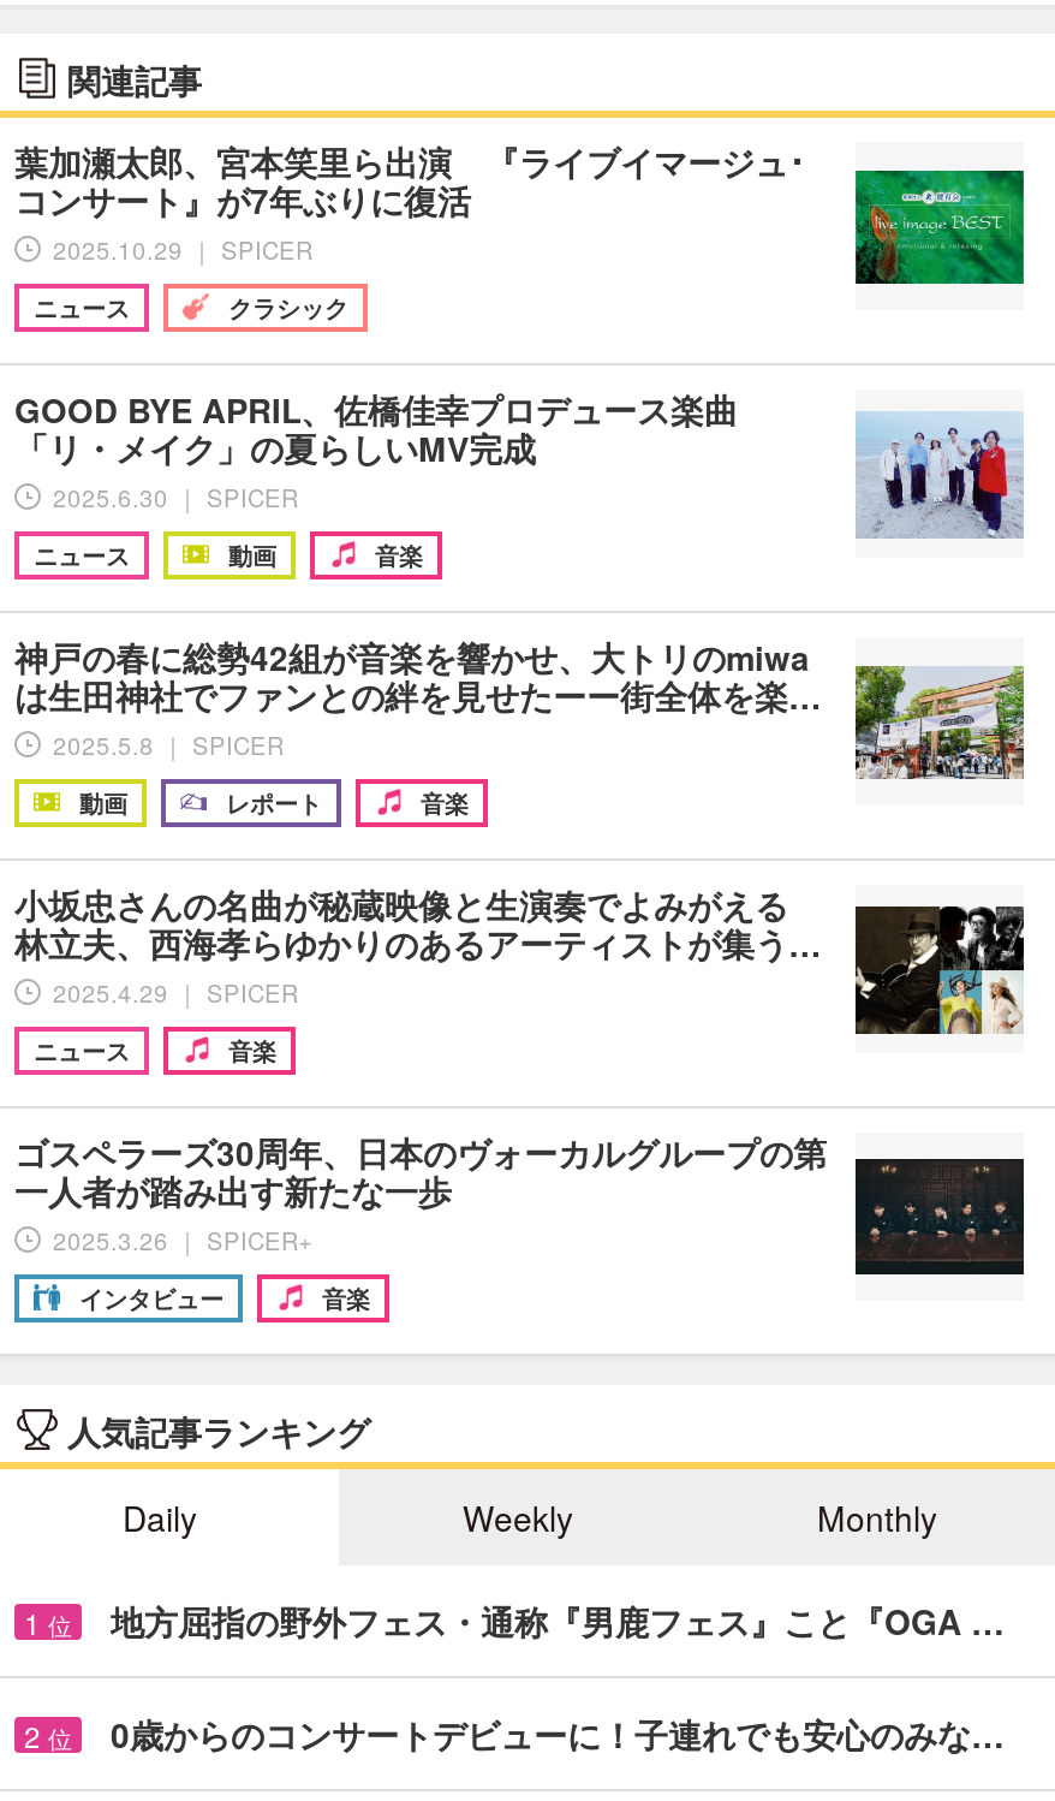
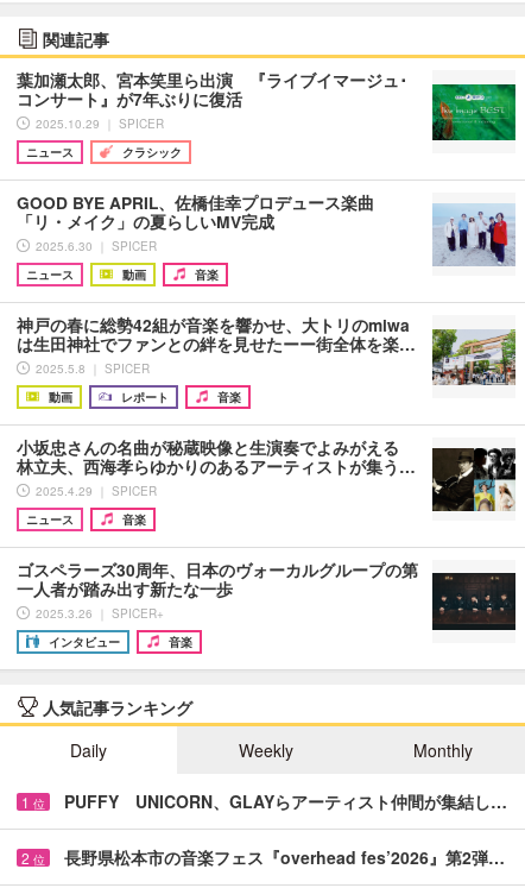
[111,1596,1005,1644] 地方屈指の野外フェス・通称『男鹿フェス』こと『OGA … -> [64,789,507,813] PUFFY UNICORN、GLAYらアーティスト仲間が集結し…
[111,1709,1005,1757] 0歳からのコンサートデビューに！子連れでも安心のみな… -> [64,845,505,869] 長野県松本市の音楽フェス『overhead fes’2026』第2弾…

